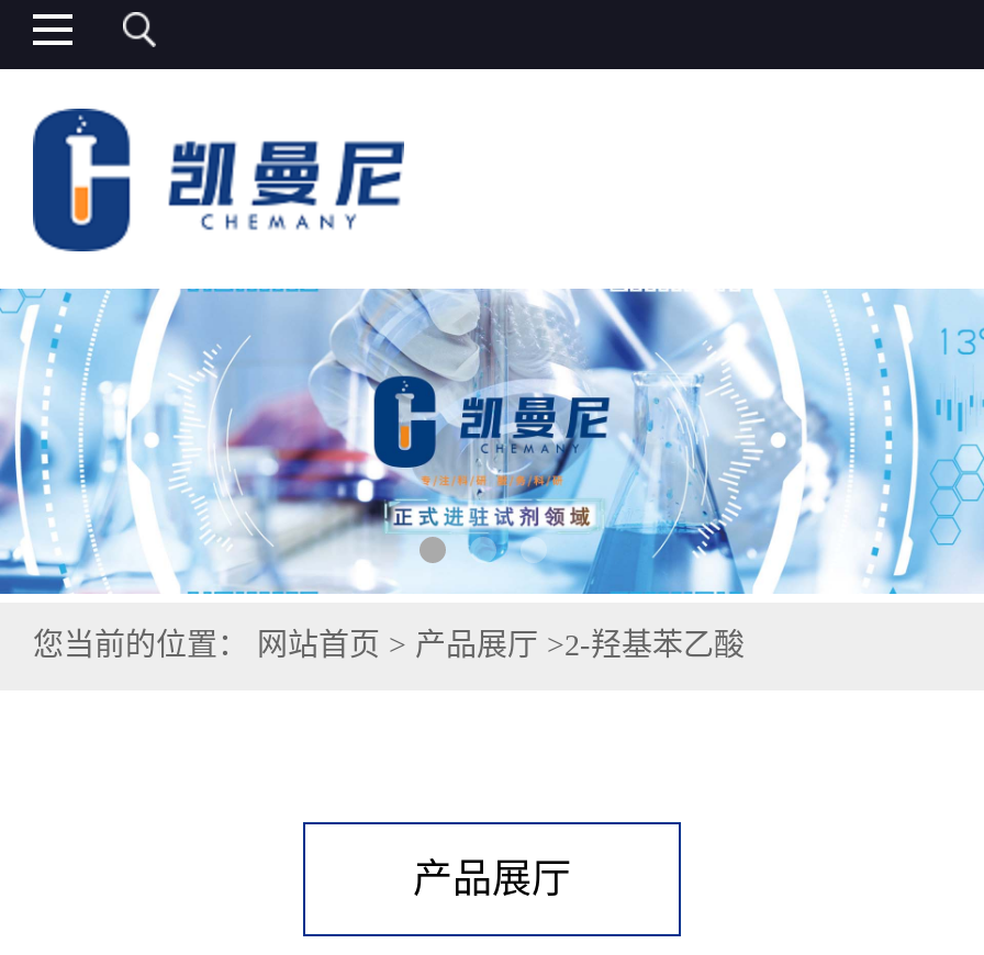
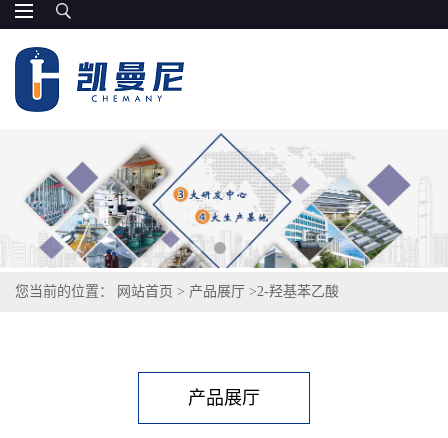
[7,286,977,596] [image] -> [3,129,445,269] [image]

